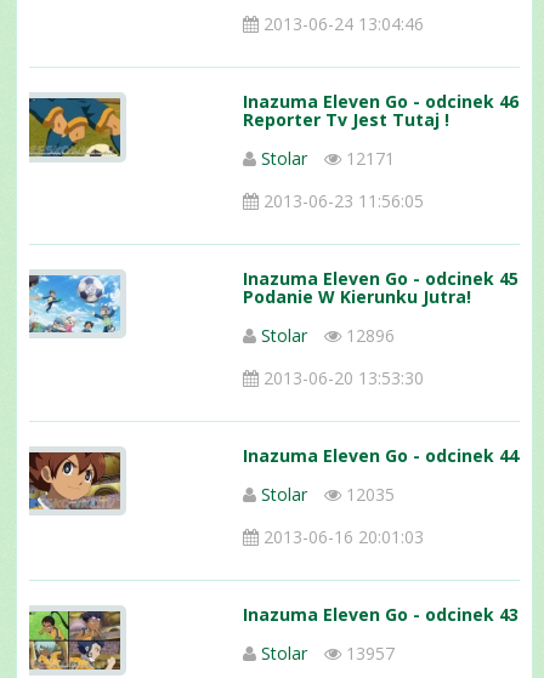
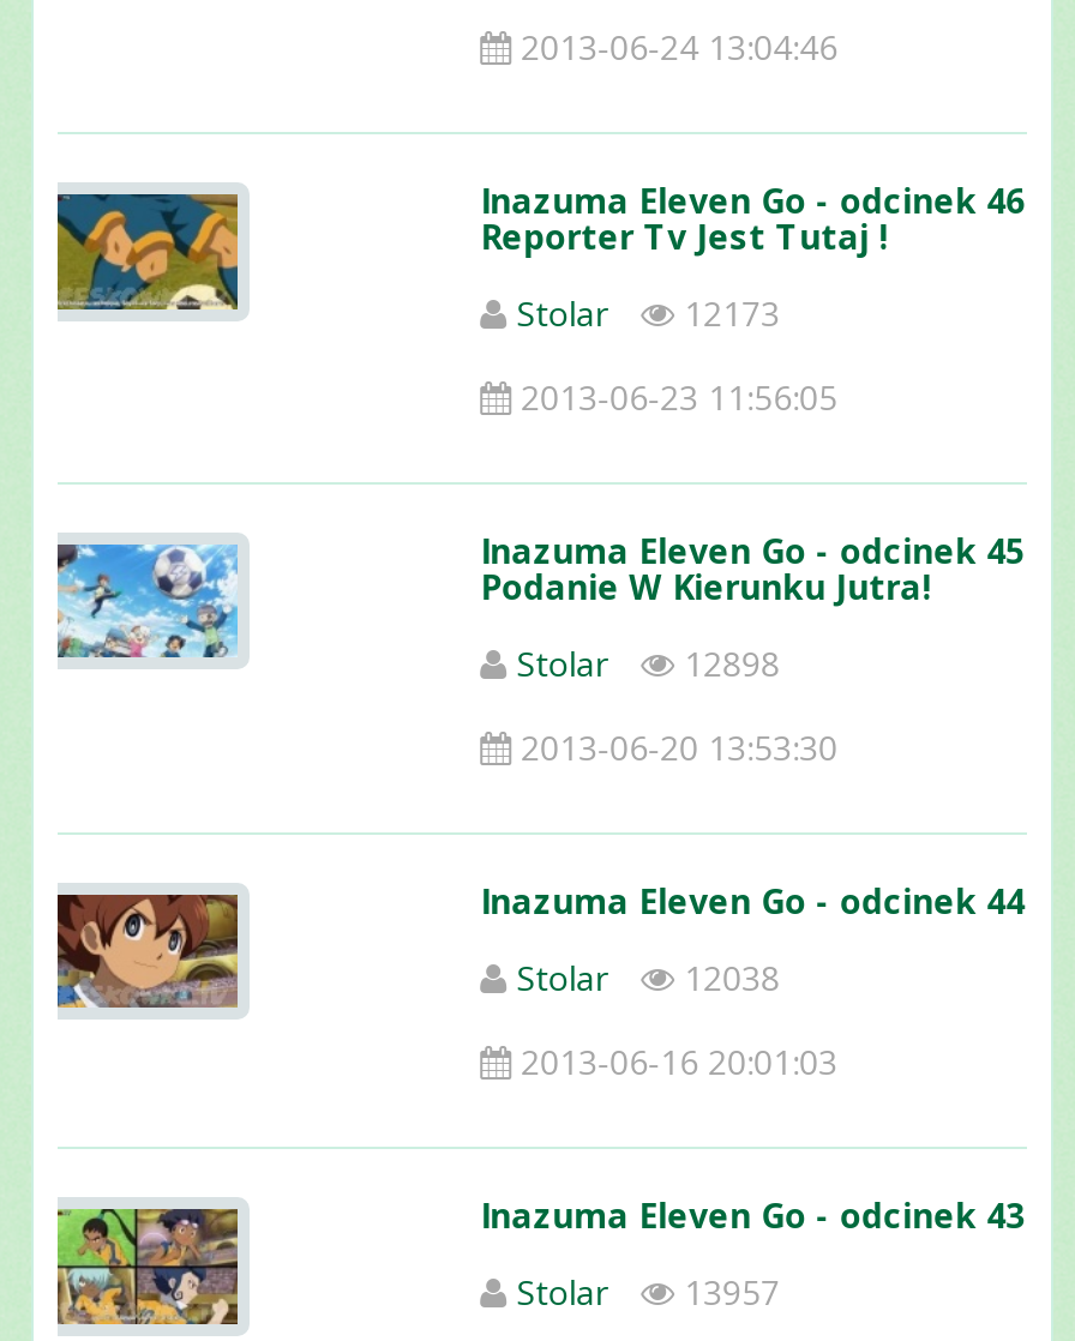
[261,147,395,170] Stolar 12171 -> [516,290,780,336] Stolar 12173
[261,324,395,347] Stolar 12896 -> [516,641,780,686] Stolar 12898
[261,483,395,506] Stolar 12035 -> [516,955,780,1000] Stolar 12038

